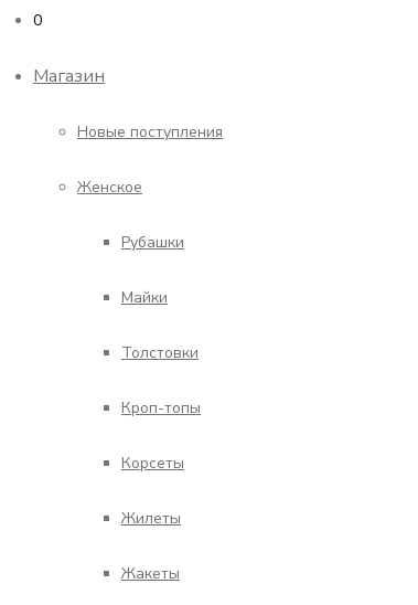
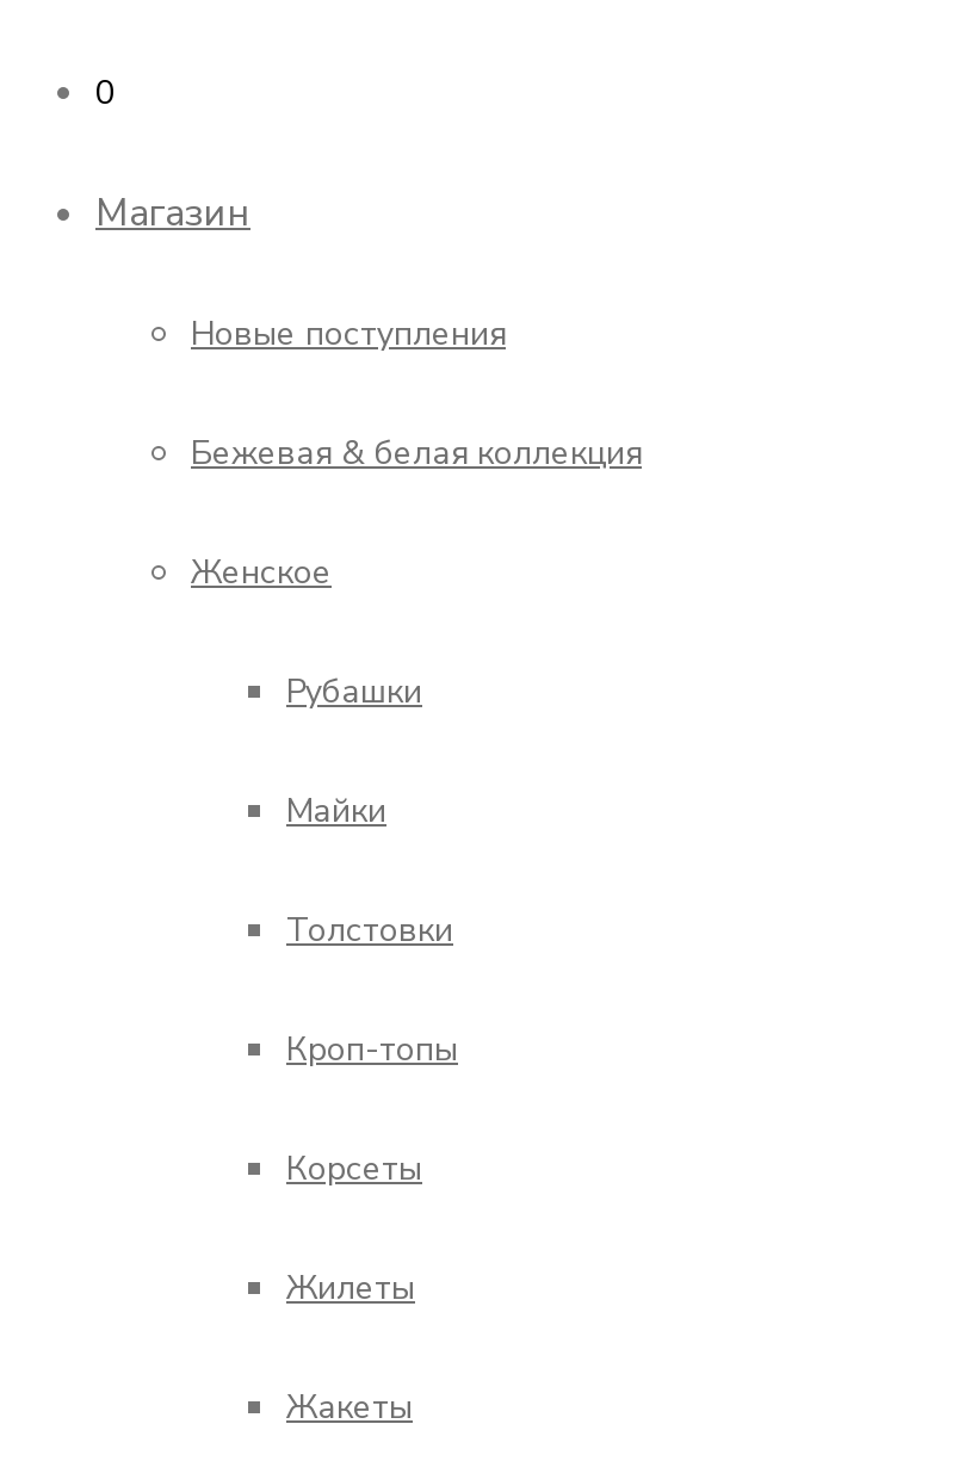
none -> [191,431,642,476] Бежевая & белая коллекция

